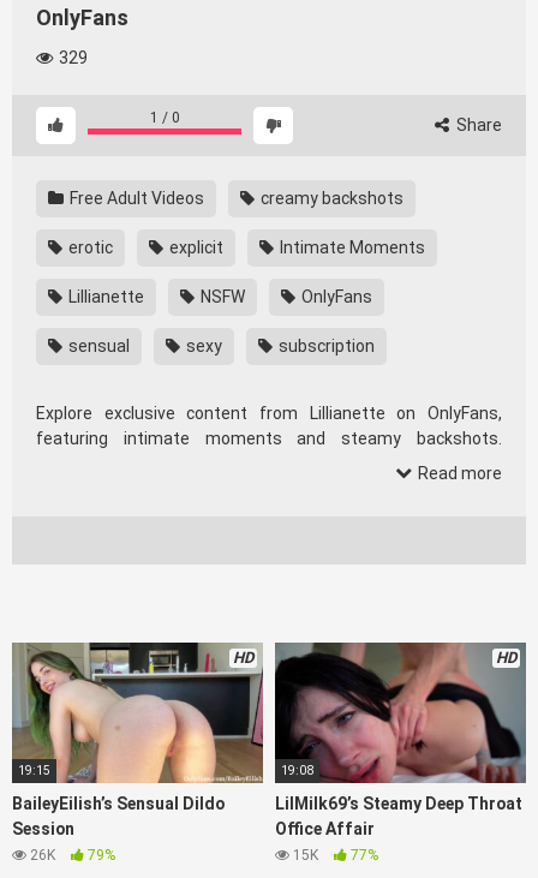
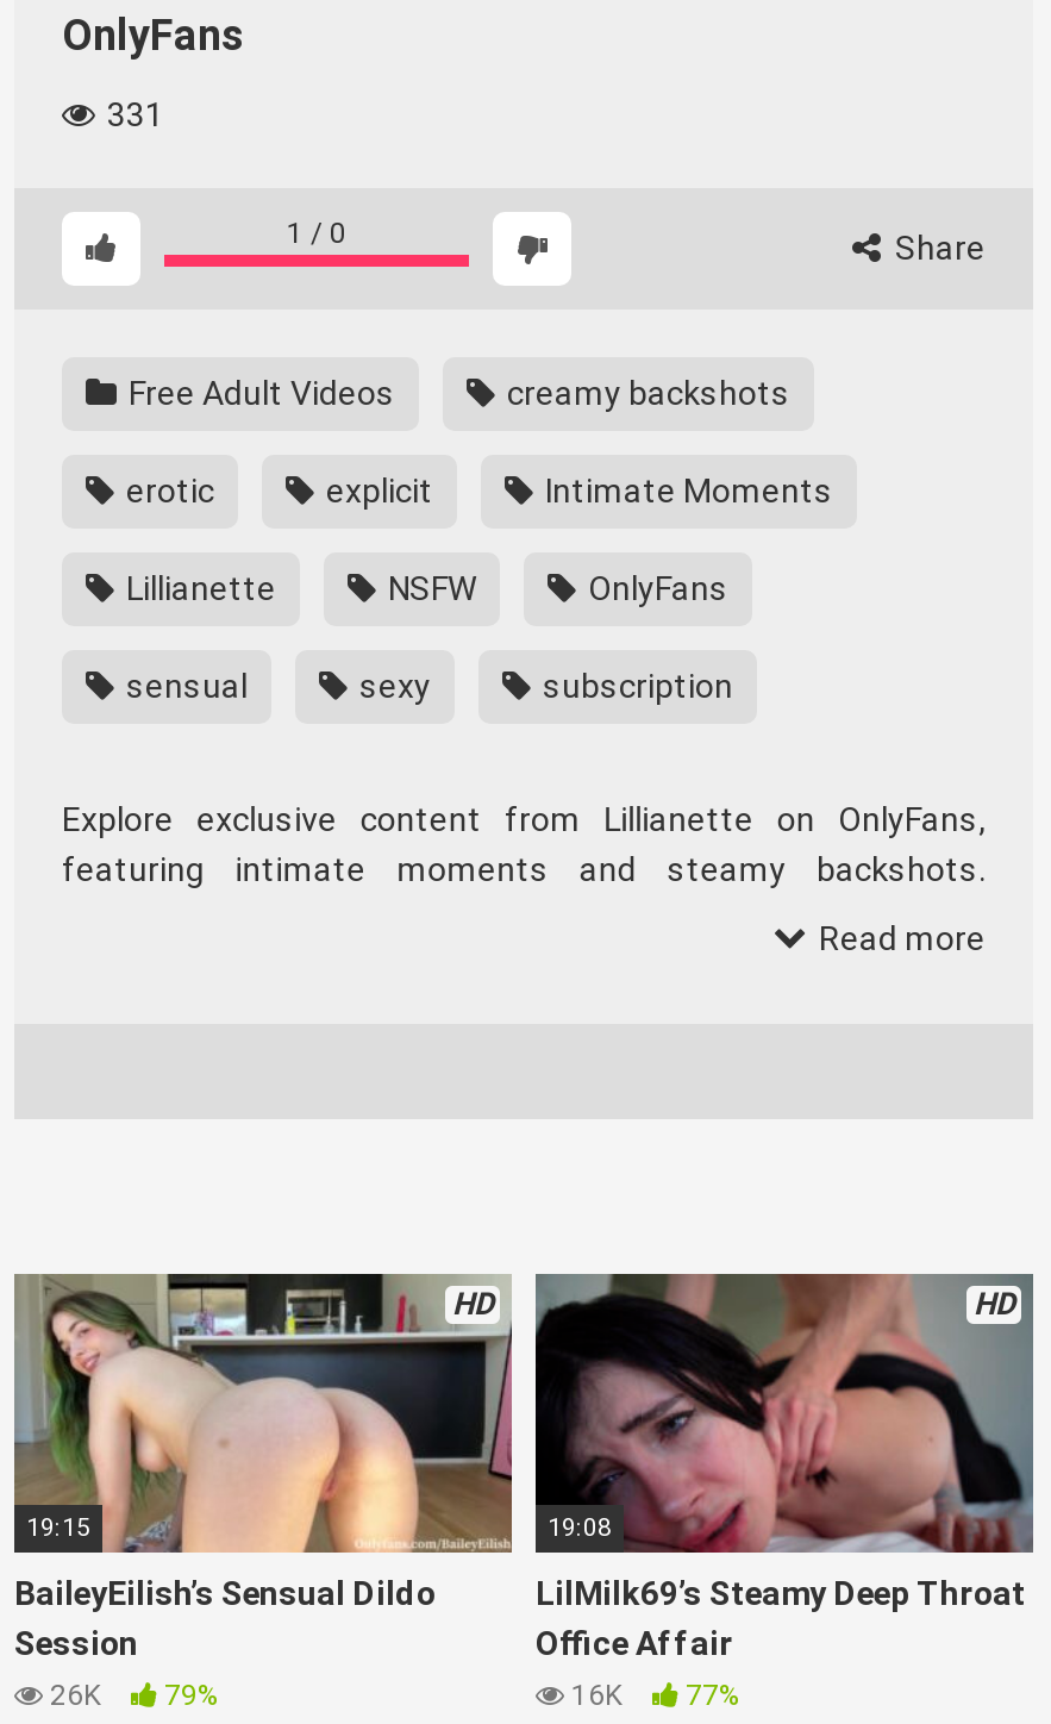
[55,48,88,67] 329 -> [100,95,164,133] 331
[289,847,378,864] 15K 77% -> [564,1679,740,1713] 16K 77%

